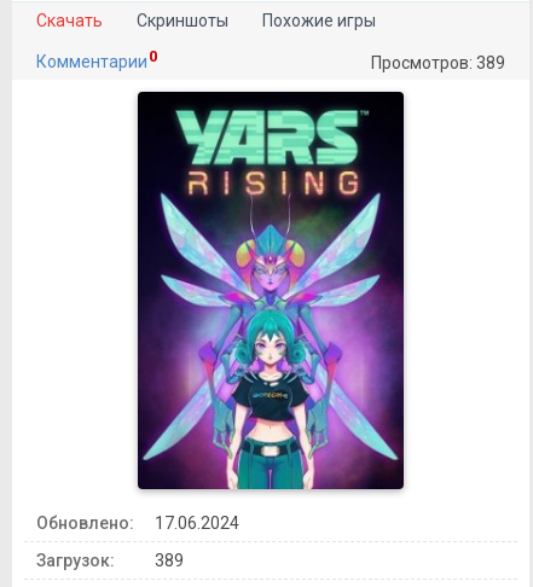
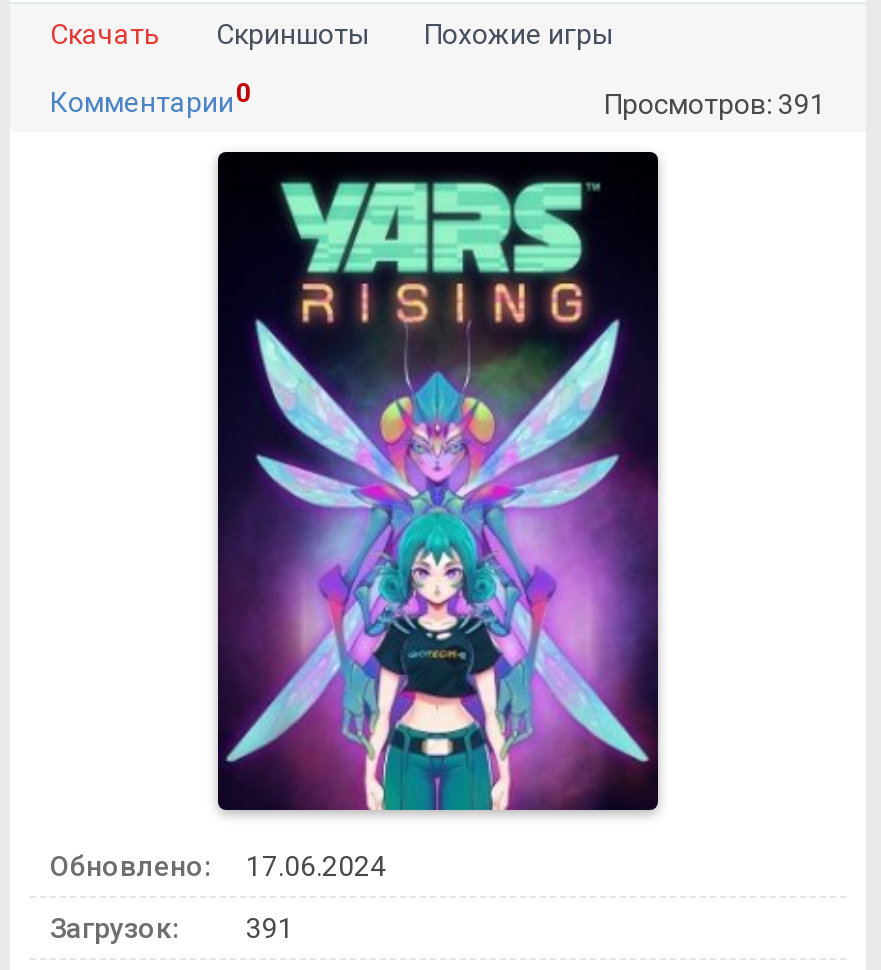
[371,53,505,72] Просмотров: 389 -> [604,88,826,120] Просмотров: 391
[36,551,184,570] Загрузок: 389 -> [50,912,294,944] Загрузок: 391

